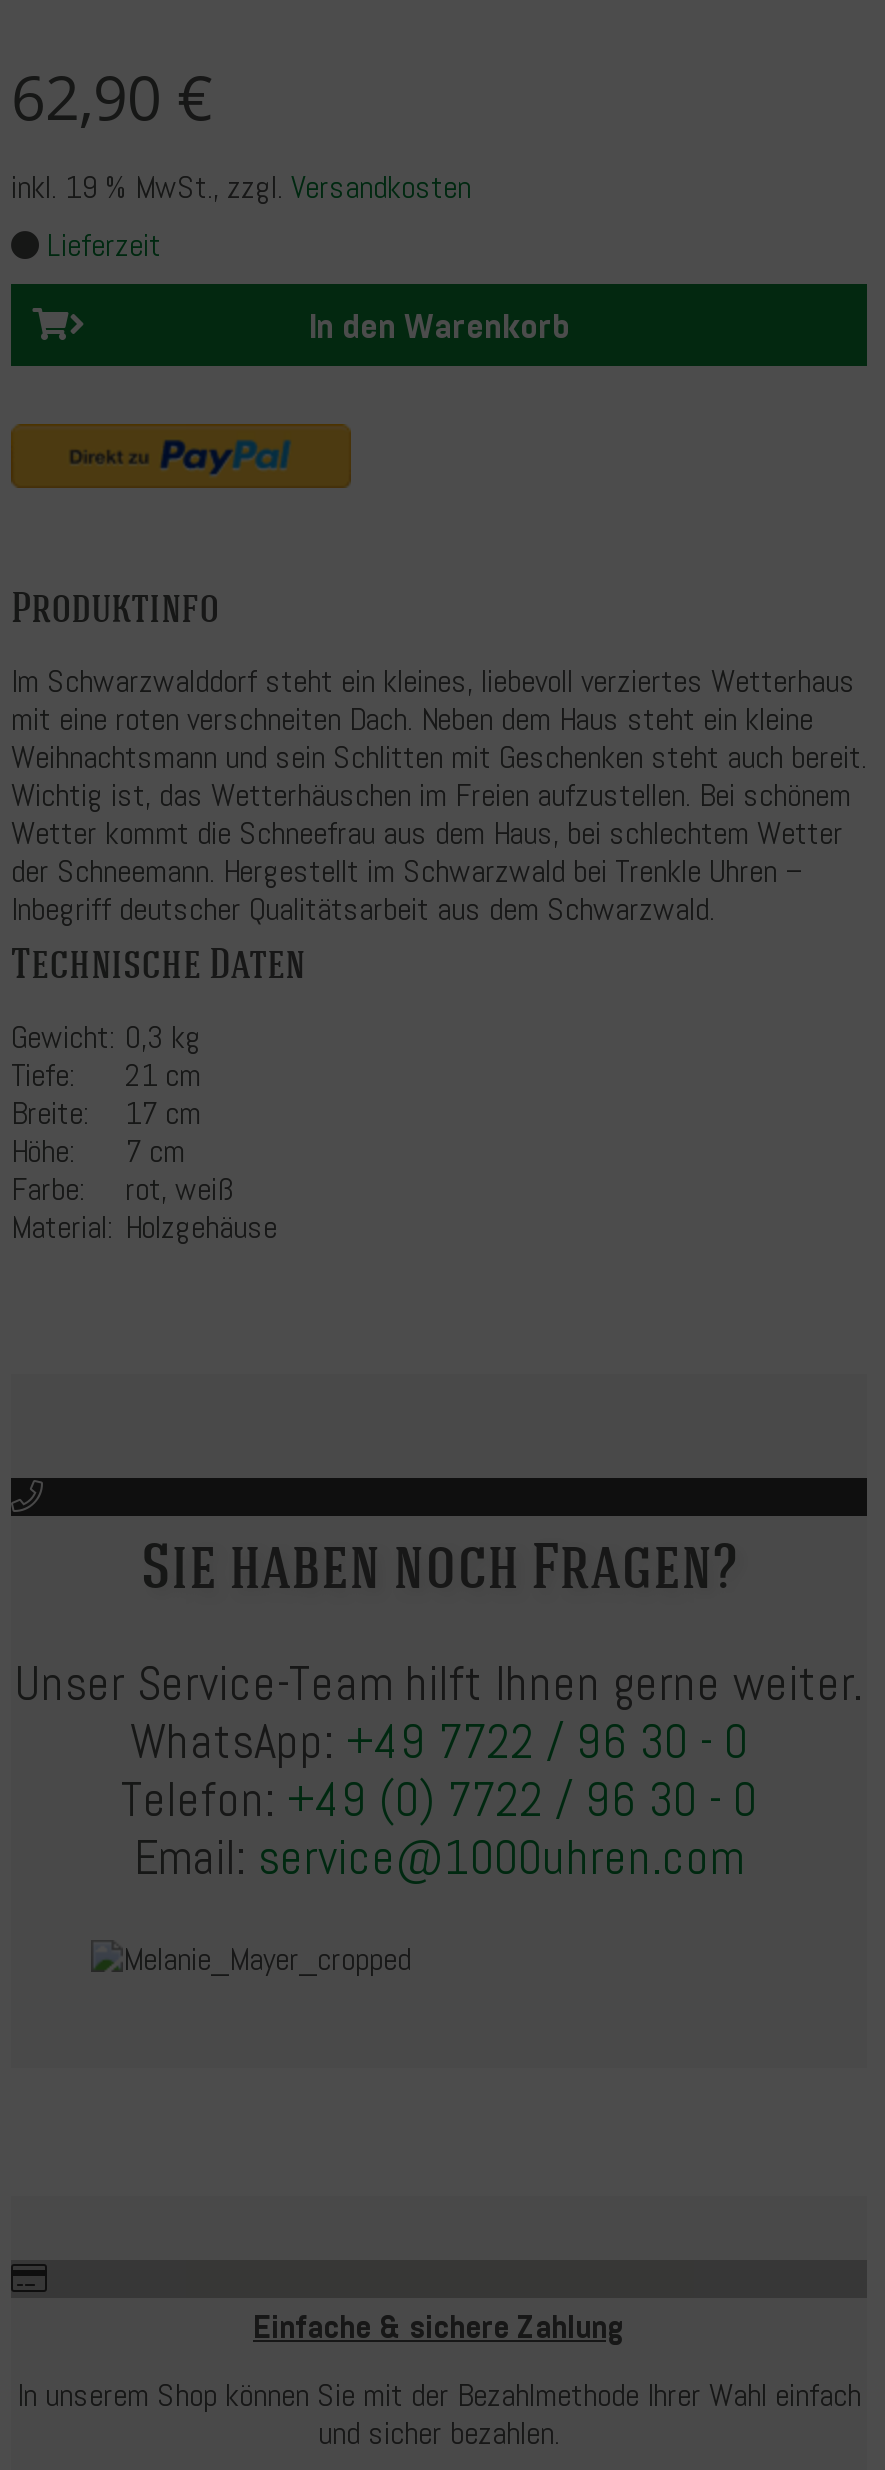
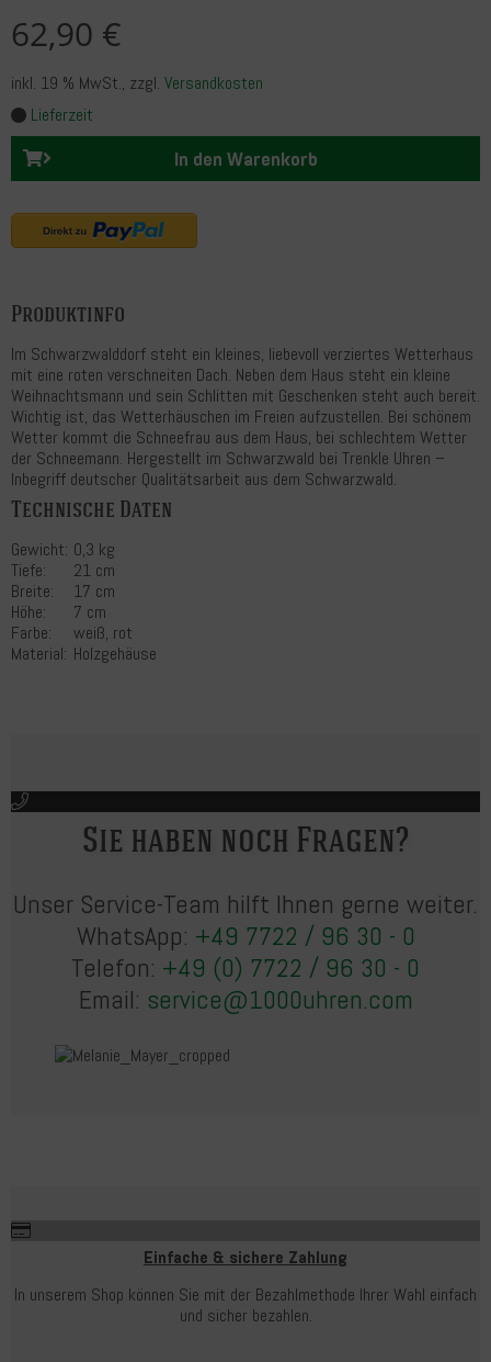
[125,1170,233,1208] rot, weiß -> [73,622,133,643] weiß, rot

